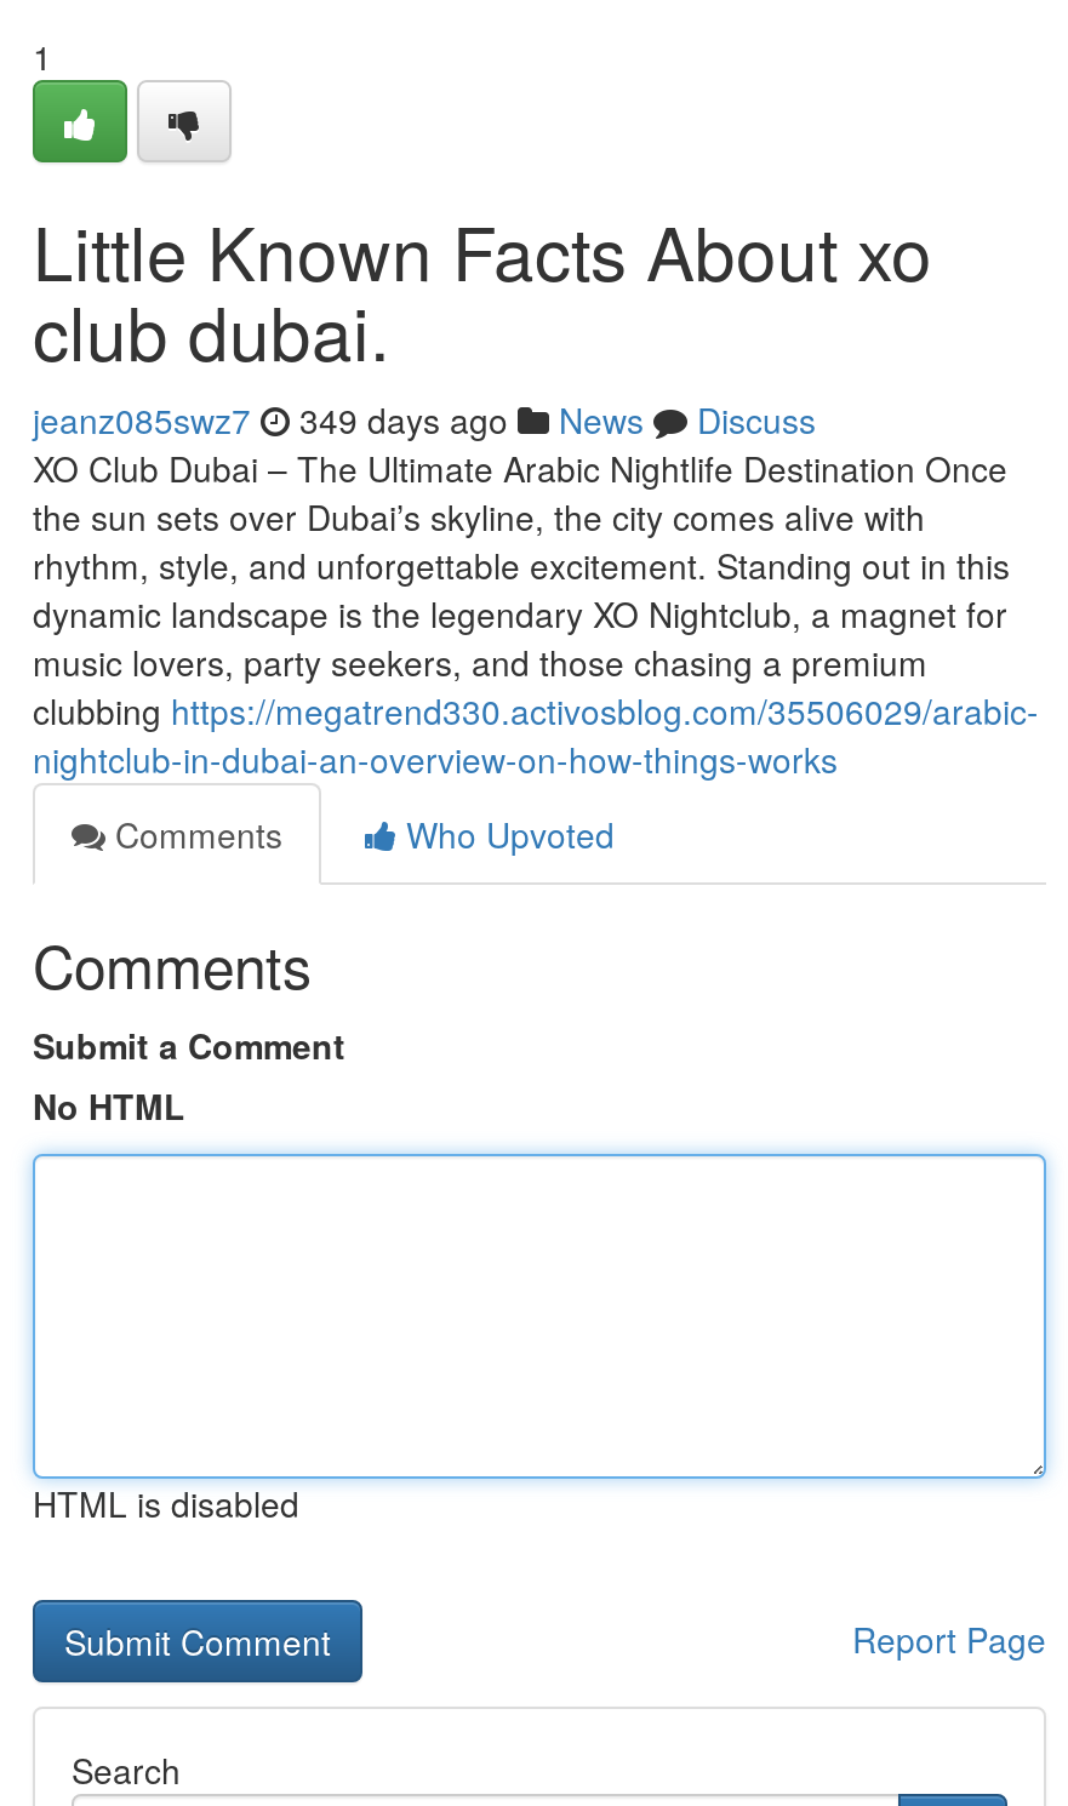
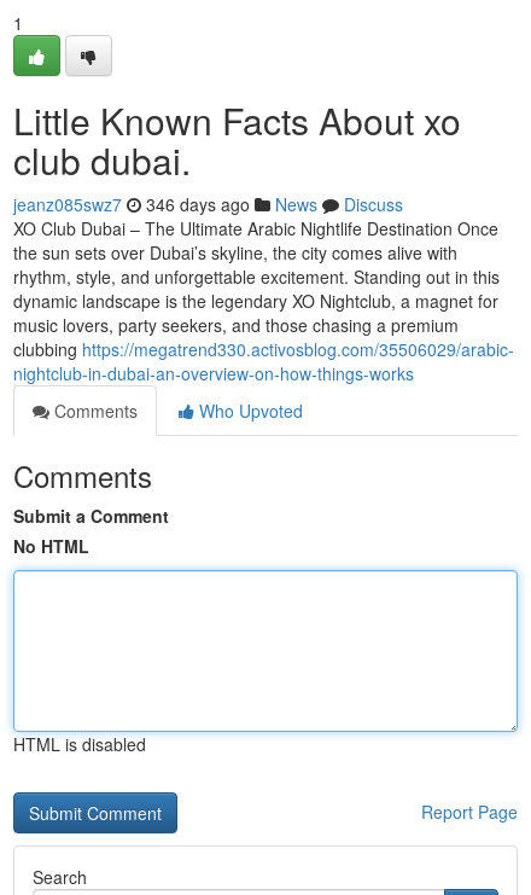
[33,395,816,444] jeanz085swz7 349 days ago News Discuss -> [13,192,403,216] jeanz085swz7 346 days ago News Discuss

